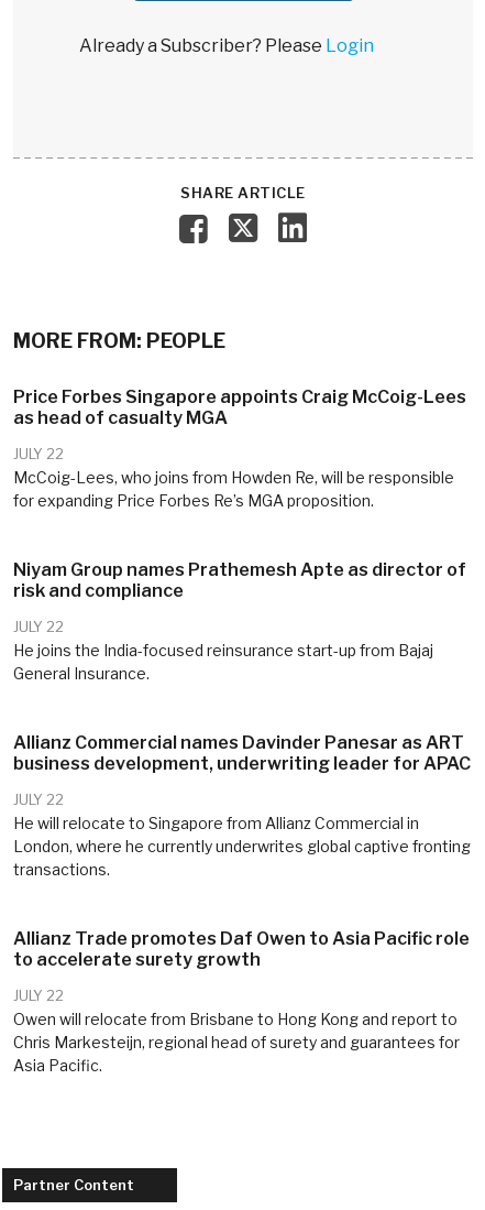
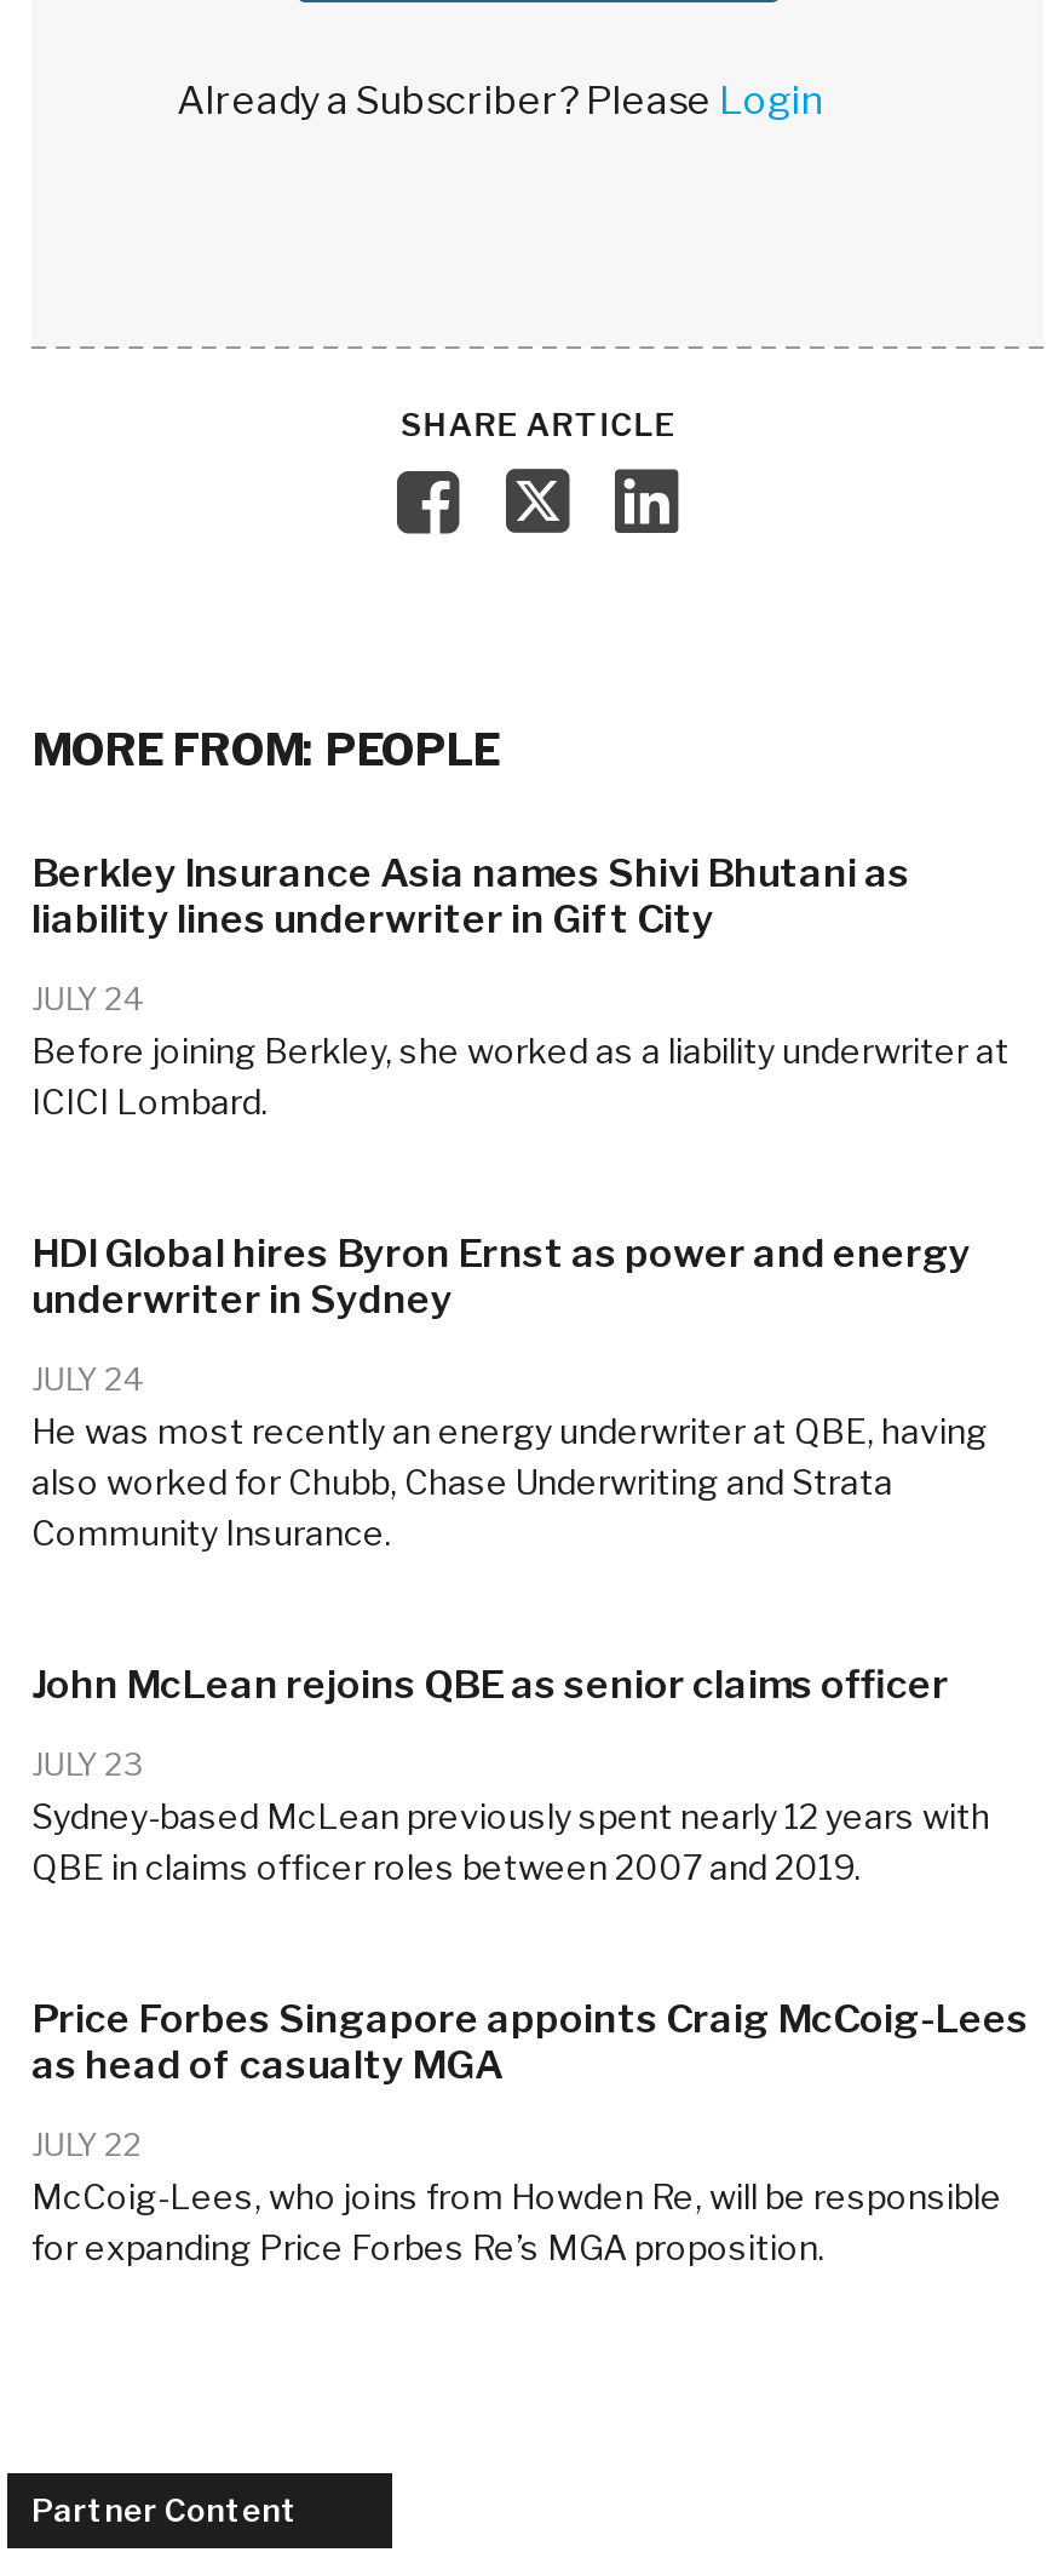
none -> [31,851,1010,1888] Berkley Insurance Asia names Shivi Bhutani as | liability lines underwriter in Gift City | JULY 24 | Before joining Berkley, she worked as a liability underwriter at | ICICI Lombard. | HDI Global hires Byron Ernst as power and energy | underwriter in Sydney | JULY 24 | He was most recently an energy underwriter at QBE, having | also worked for Chubb, Chase Underwriting and Strata | Community Insurance. | John McLean rejoins QBE as senior claims officer | JULY 23 | Sydney-based McLean previously spent nearly 12 years with | QBE in claims officer roles between 2007 and 2019.
moved [13,387,466,510] -> [31,1997,1029,2268]: Price Forbes Singapore appoints Craig McCoig-Lees | as head of casualty MGA | JULY 22 | McCoig-Lees, who joins from Howden Re, will be responsible | for expanding Price Forbes Re’s MGA proposition.
[13,560,471,1075] Niyam Group names Prathemesh Apte as director of | risk and compliance | JULY 22 | He joins the India-focused reinsurance start-up from Bajaj | General Insurance. | Allianz Commercial names Davinder Panesar as ART | business development, underwriting leader for APAC | JULY 22 | He will relocate to Singapore from Allianz Commercial in | London, where he currently underwrites global captive fronting | transactions. | Allianz Trade promotes Daf Owen to Asia Pacific role | to accelerate surety growth | JULY 22 | Owen will relocate from Brisbane to Hong Kong and report to | Chris Markesteijn, regional head of surety and guarantees for | Asia Pacific. -> none

